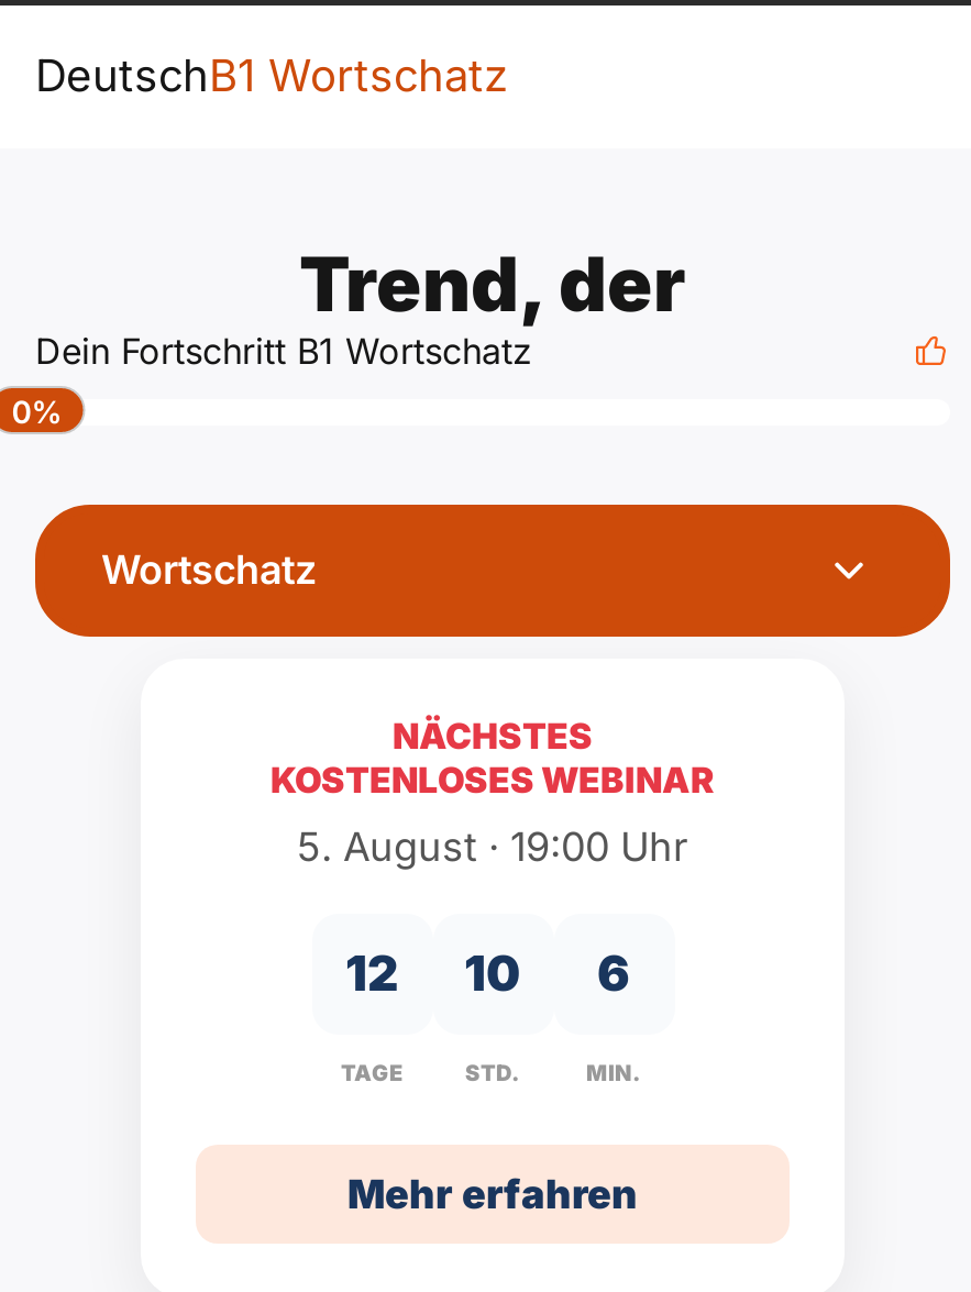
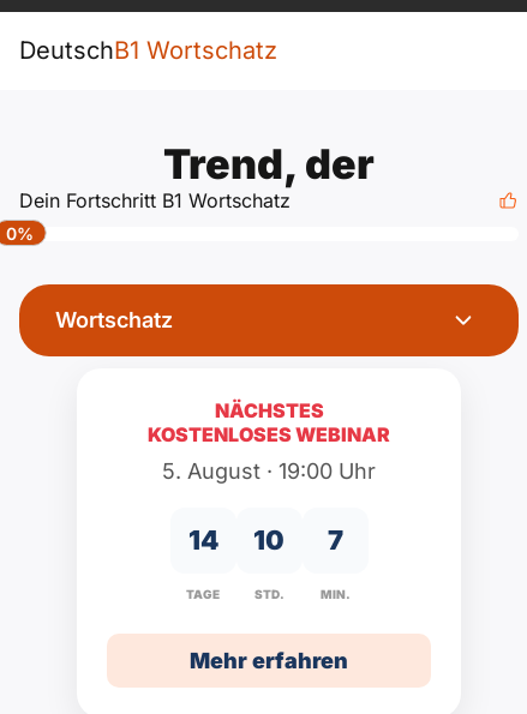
[345,945,398,1002] 12 -> [188,524,218,556] 14
[597,945,630,1002] 6 -> [327,524,343,556] 7

